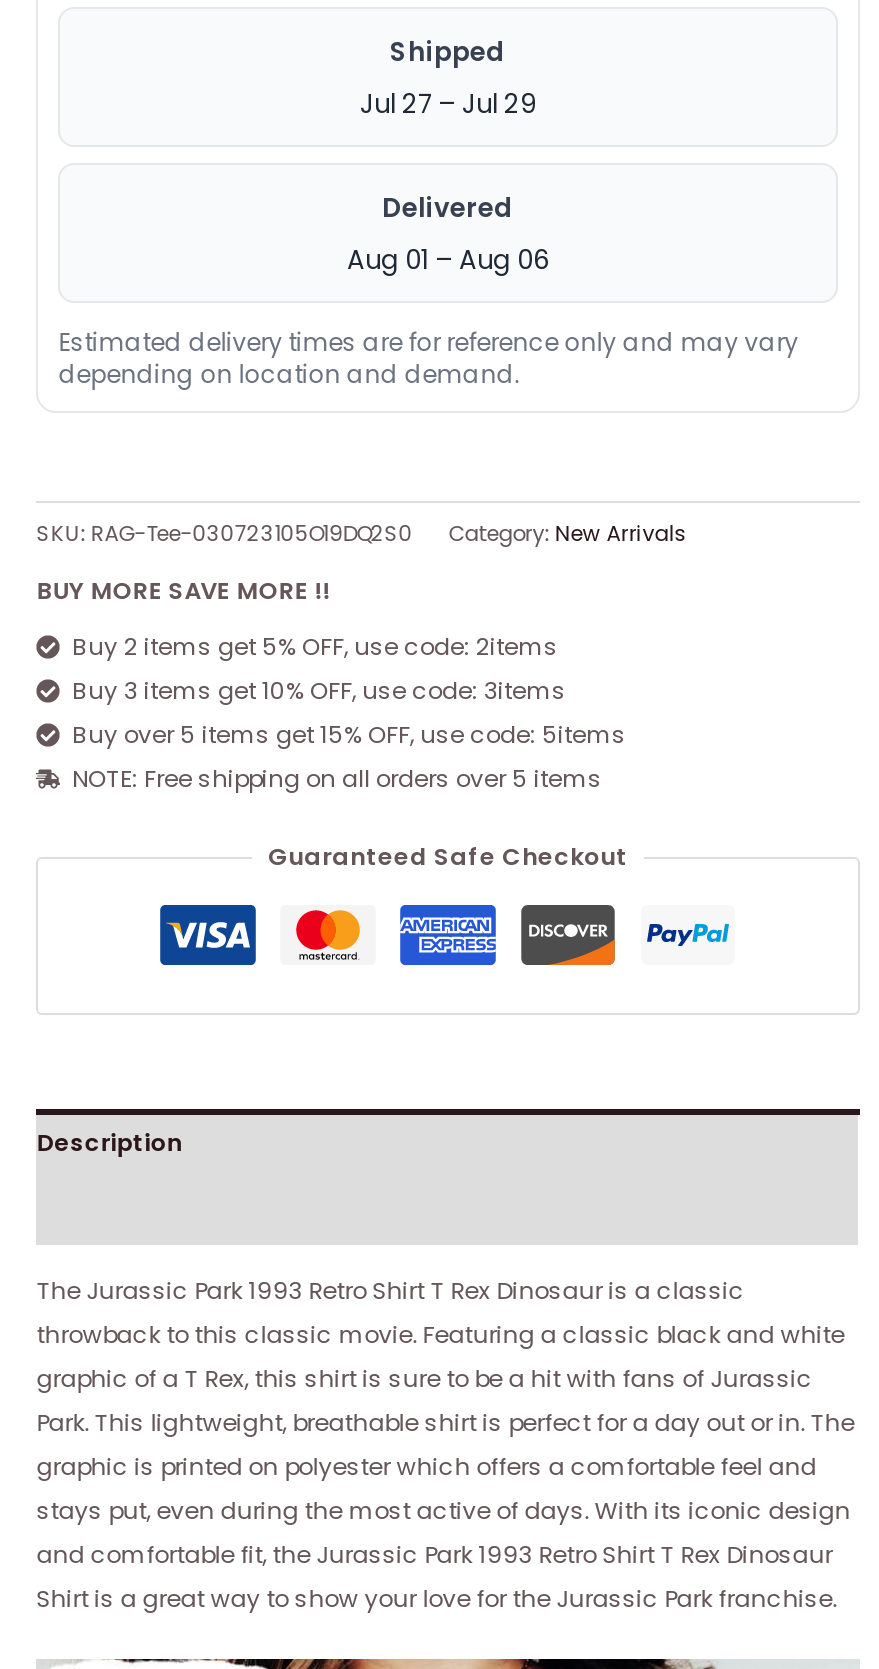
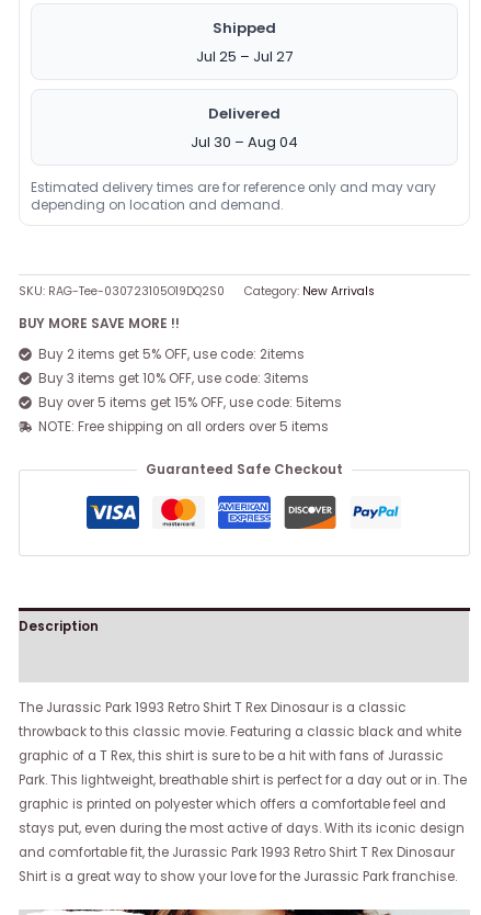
[360,85,536,123] Jul 27 – Jul 29 -> [196,46,293,67] Jul 25 – Jul 27
[347,241,549,279] Aug 01 – Aug 06 -> [191,132,298,153] Jul 30 – Aug 04

